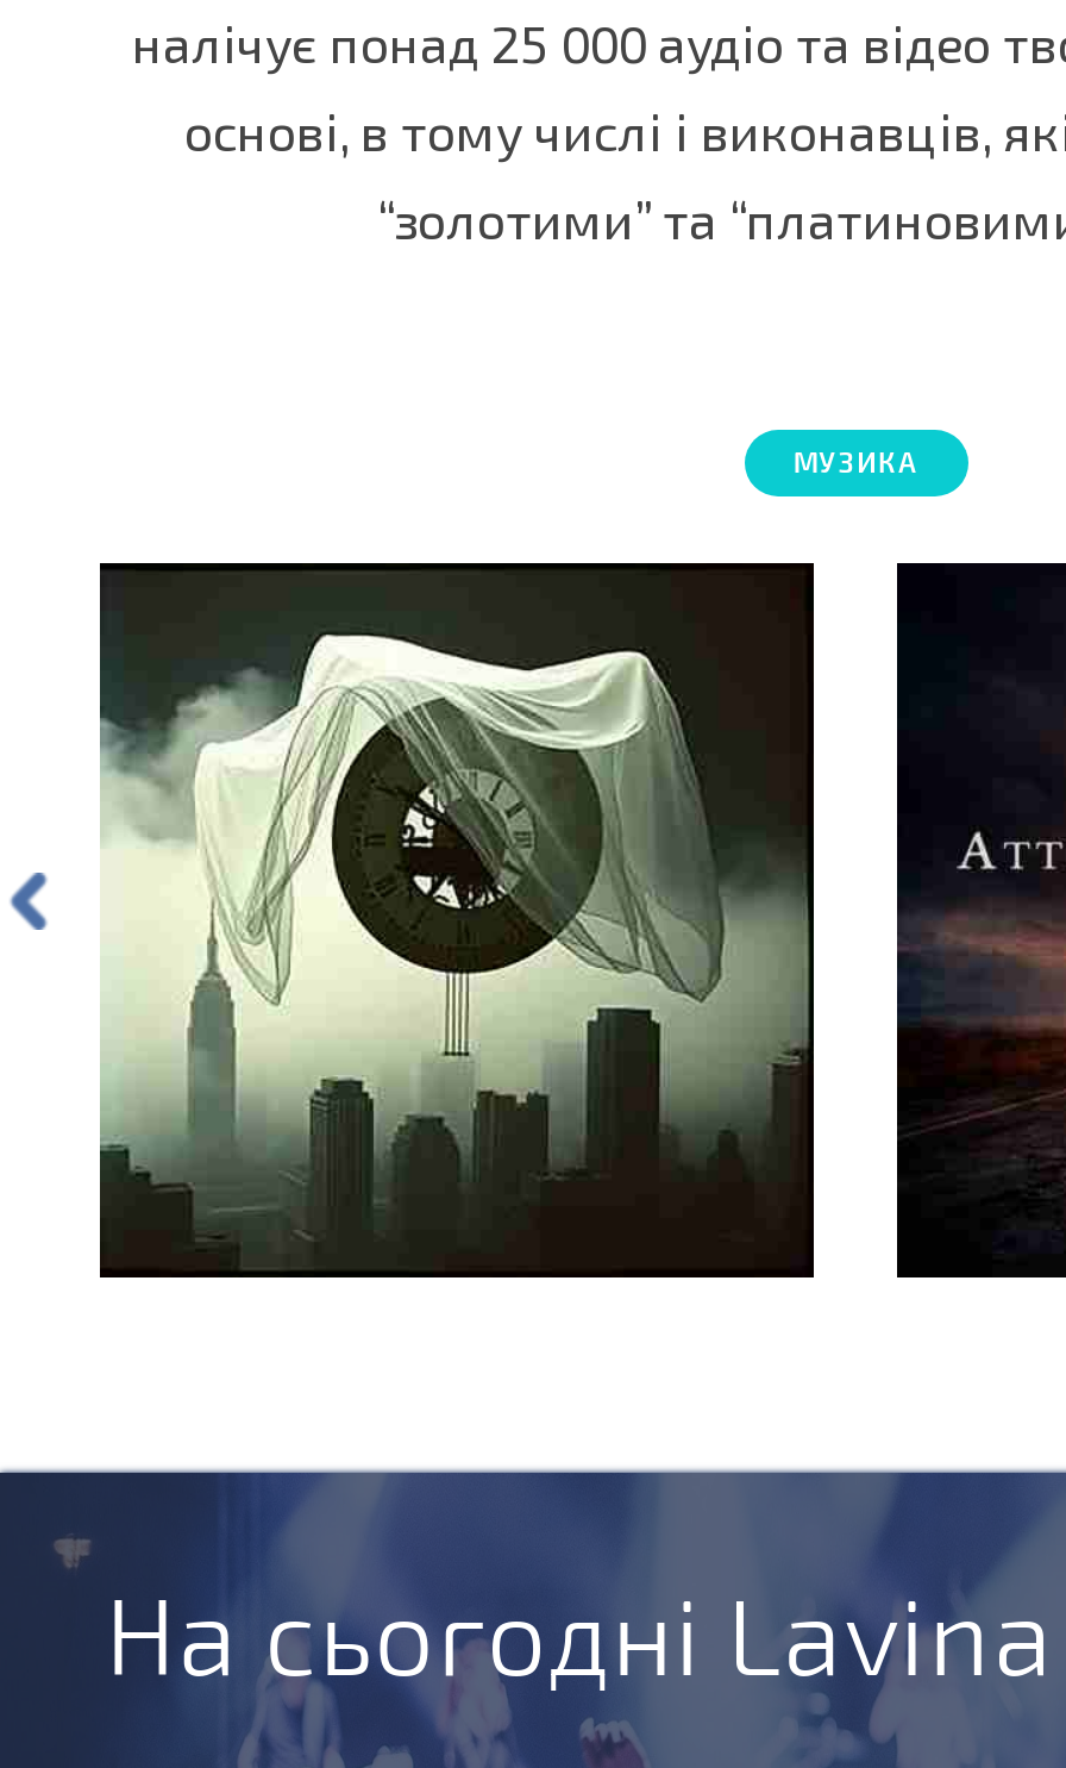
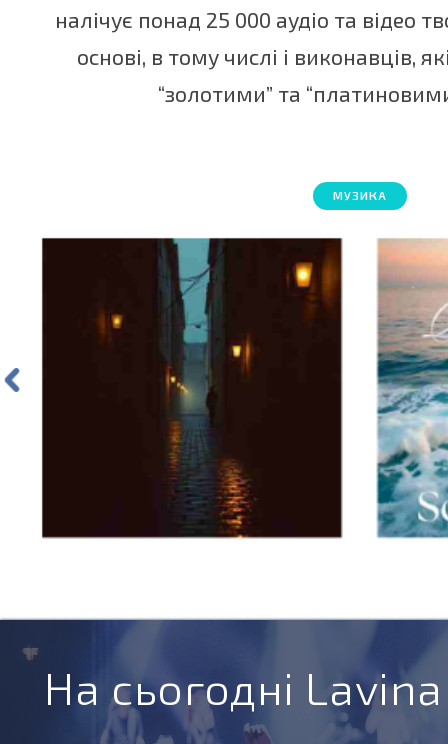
[100,563,814,1280] [image] -> [41,237,342,539] [image]
[895,561,1059,1280] [image] -> [376,238,445,539] [image]

